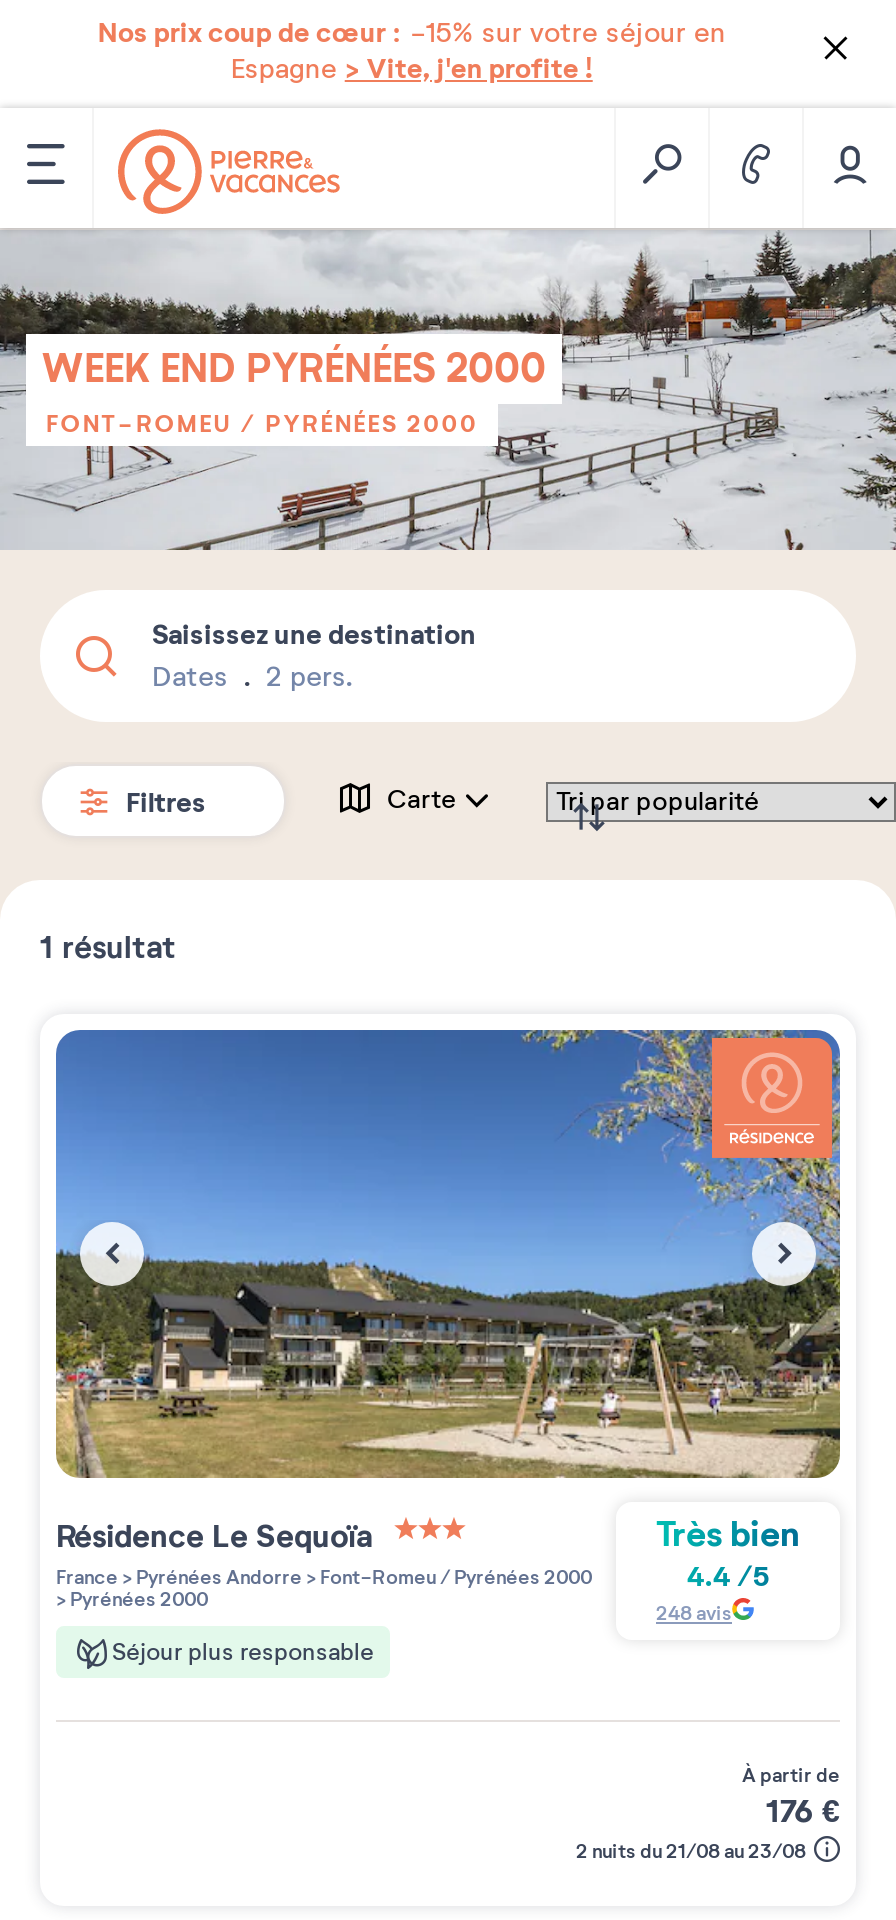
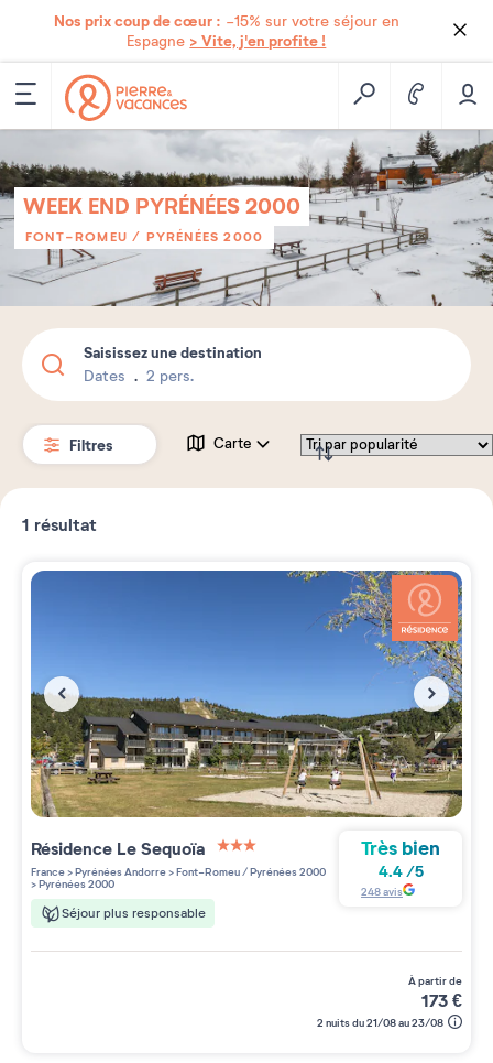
[766,1790,840,1832] 176 € -> [421,989,462,1012] 173 €

